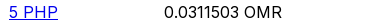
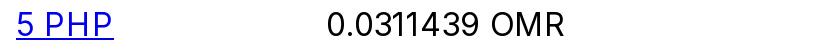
[164,2,282,22] 0.0311503 OMR -> [326,5,566,45] 0.0311439 OMR

